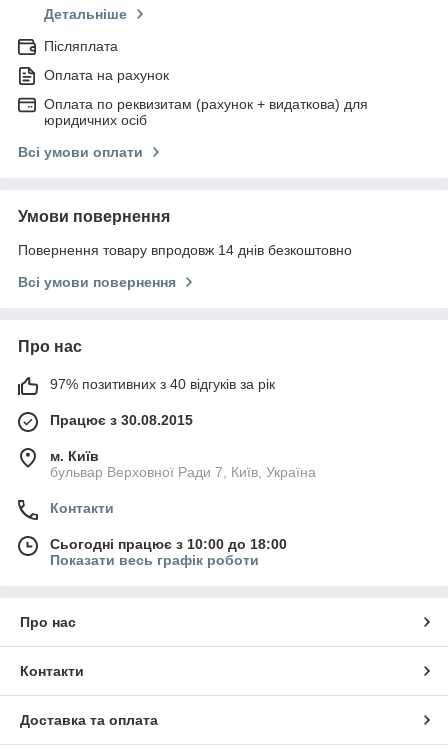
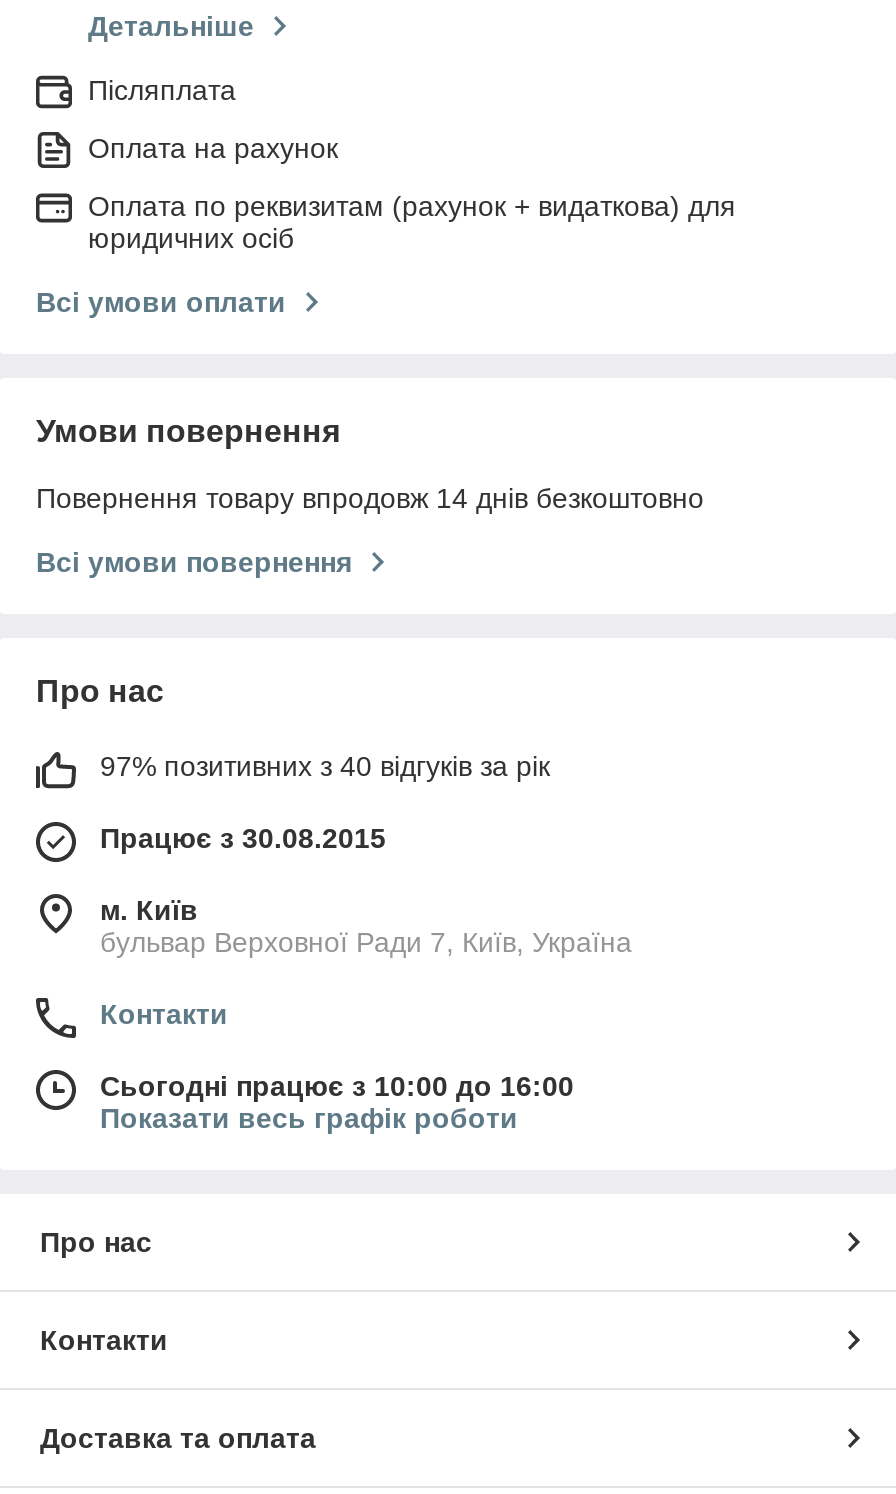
[50,536,287,552] Сьогодні працює з 10:00 до 18:00 -> [100,1070,574,1102] Сьогодні працює з 10:00 до 16:00

